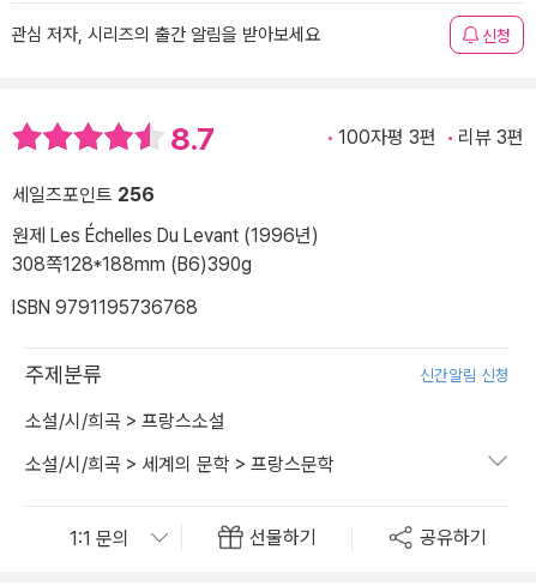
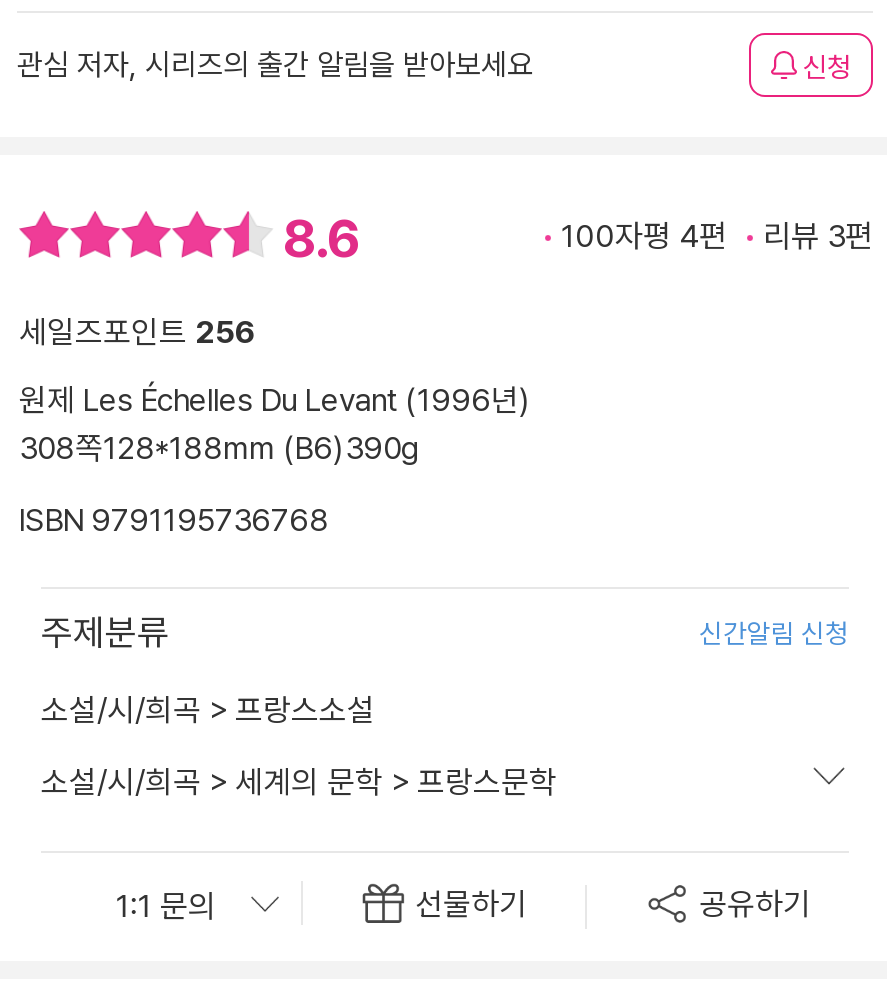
[170,120,215,157] 8.7 -> [283,207,361,269] 8.6
[338,126,524,149] 100자평 3편 리뷰 3편 -> [561,217,873,255] 100자평 4편 리뷰 3편

